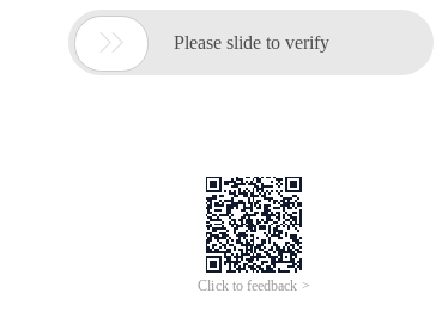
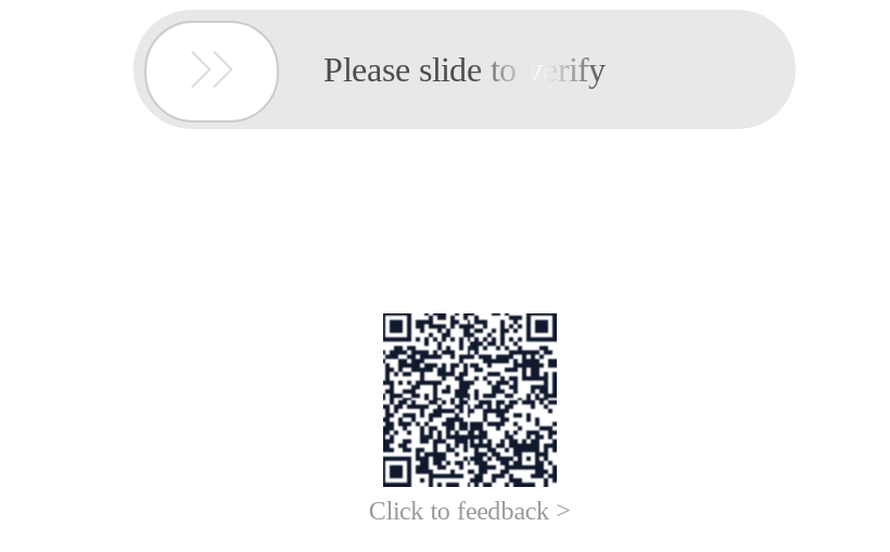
[205,176,302,274] [image] -> [383,313,559,489] [image]

